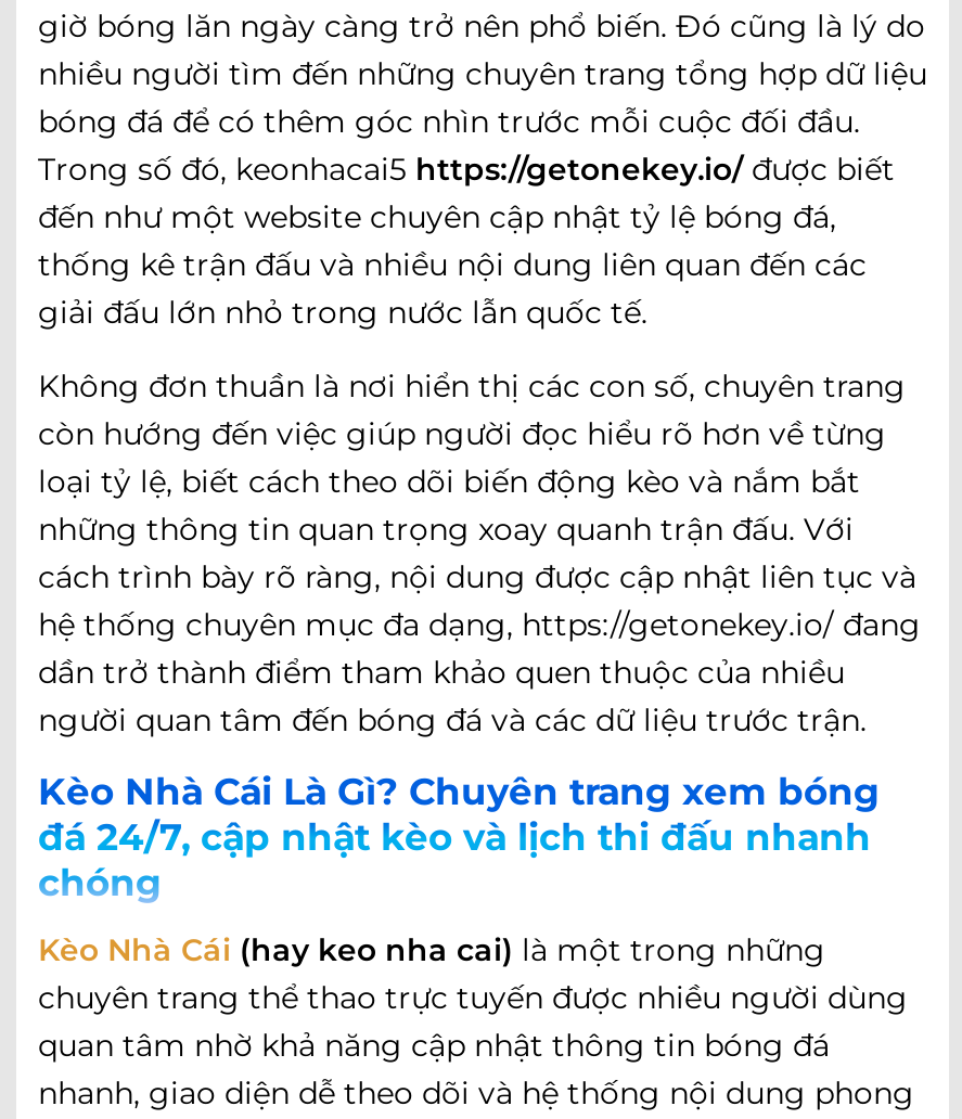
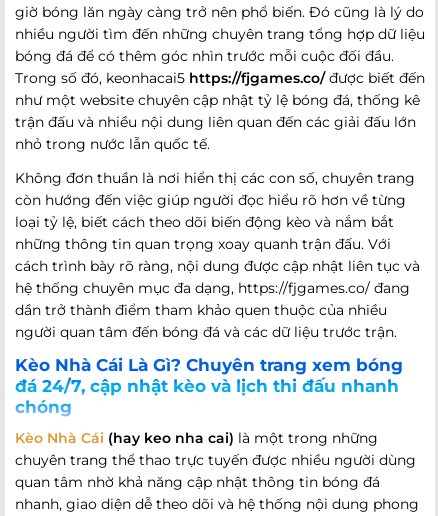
[38,151,895,333] Trong số đó, keonhacai5 https://getonekey.io/ được biết | đến như một website chuyên cập nhật tỷ lệ bóng đá, | thống kê trận đấu và nhiều nội dung liên quan đến các | giải đấu lớn nhỏ trong nước lẫn quốc tế. -> [15,69,425,153] Trong số đó, keonhacai5 https://fjgames.co/ được biết đến | như một website chuyên cập nhật tỷ lệ bóng đá, thống kê | trận đấu và nhiều nội dung liên quan đến các giải đấu lớn | nhỏ trong nước lẫn quốc tế.
[38,606,921,645] hệ thống chuyên mục đa dạng, https://getonekey.io/ đang -> [15,279,410,297] hệ thống chuyên mục đa dạng, https://fjgames.co/ đang

